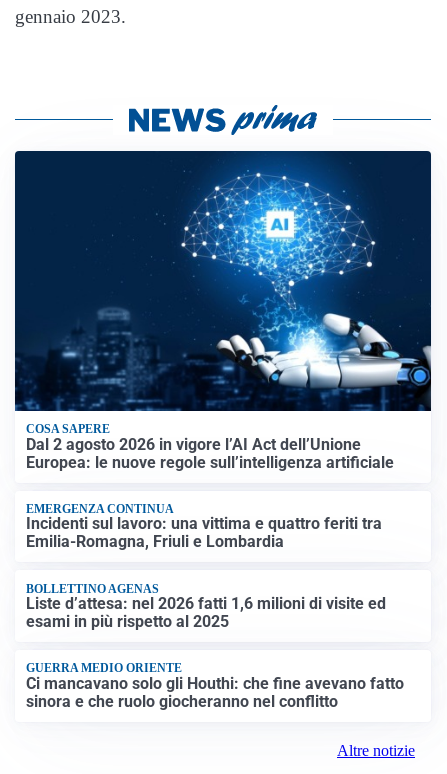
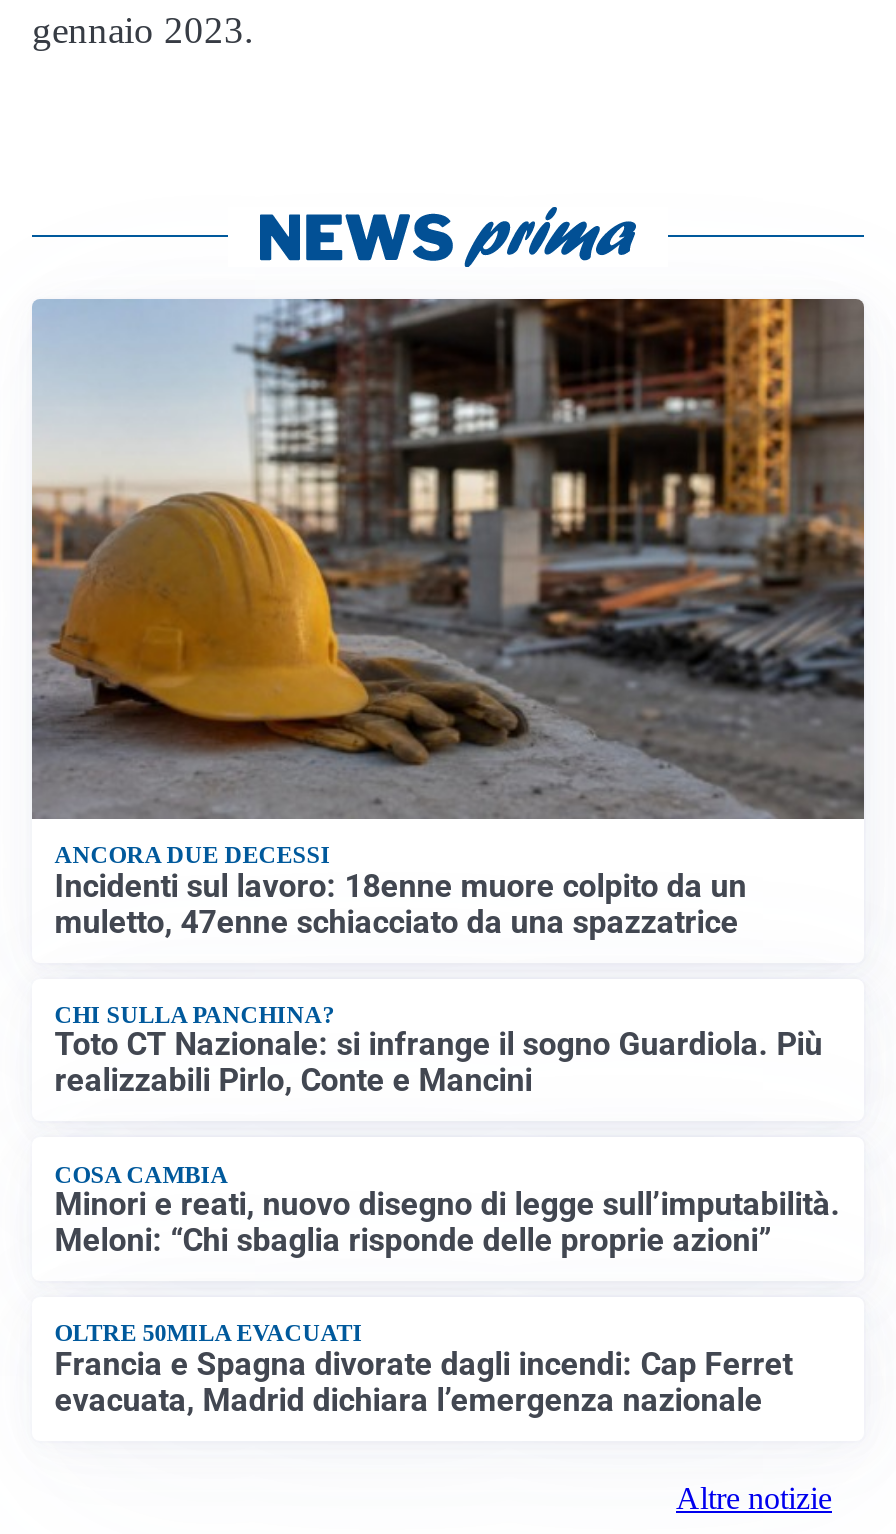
[14,150,432,471] [image] | COSA SAPERE | Dal 2 agosto 2026 in vigore l’AI Act dell’Unione | Europea: le nuove regole sull’intelligenza artificiale -> [30,297,866,940] [image] | ANCORA DUE DECESSI | Incidenti sul lavoro: 18enne muore colpito da un | muletto, 47enne schiacciato da una spazzatrice
[26,502,382,551] EMERGENZA CONTINUA | Incidenti sul lavoro: una vittima e quattro feriti tra | Emilia-Romagna, Friuli e Lombardia -> [54,1001,822,1100] CHI SULLA PANCHINA? | Toto CT Nazionale: si infrange il sogno Guardiola. Più | realizzabili Pirlo, Conte e Mancini
[26,582,386,631] BOLLETTINO AGENAS | Liste d’attesa: nel 2026 fatti 1,6 milioni di visite ed | esami in più rispetto al 2025 -> [54,1160,840,1259] COSA CAMBIA | Minori e reati, nuovo disegno di legge sull’imputabilità. | Meloni: “Chi sbaglia risponde delle proprie azioni”
[26,661,404,711] GUERRA MEDIO ORIENTE | Ci mancavano solo gli Houthi: che fine avevano fatto | sinora e che ruolo giocheranno nel conflitto -> [54,1320,792,1419] OLTRE 50MILA EVACUATI | Francia e Spagna divorate dagli incendi: Cap Ferret | evacuata, Madrid dichiara l’emergenza nazionale

